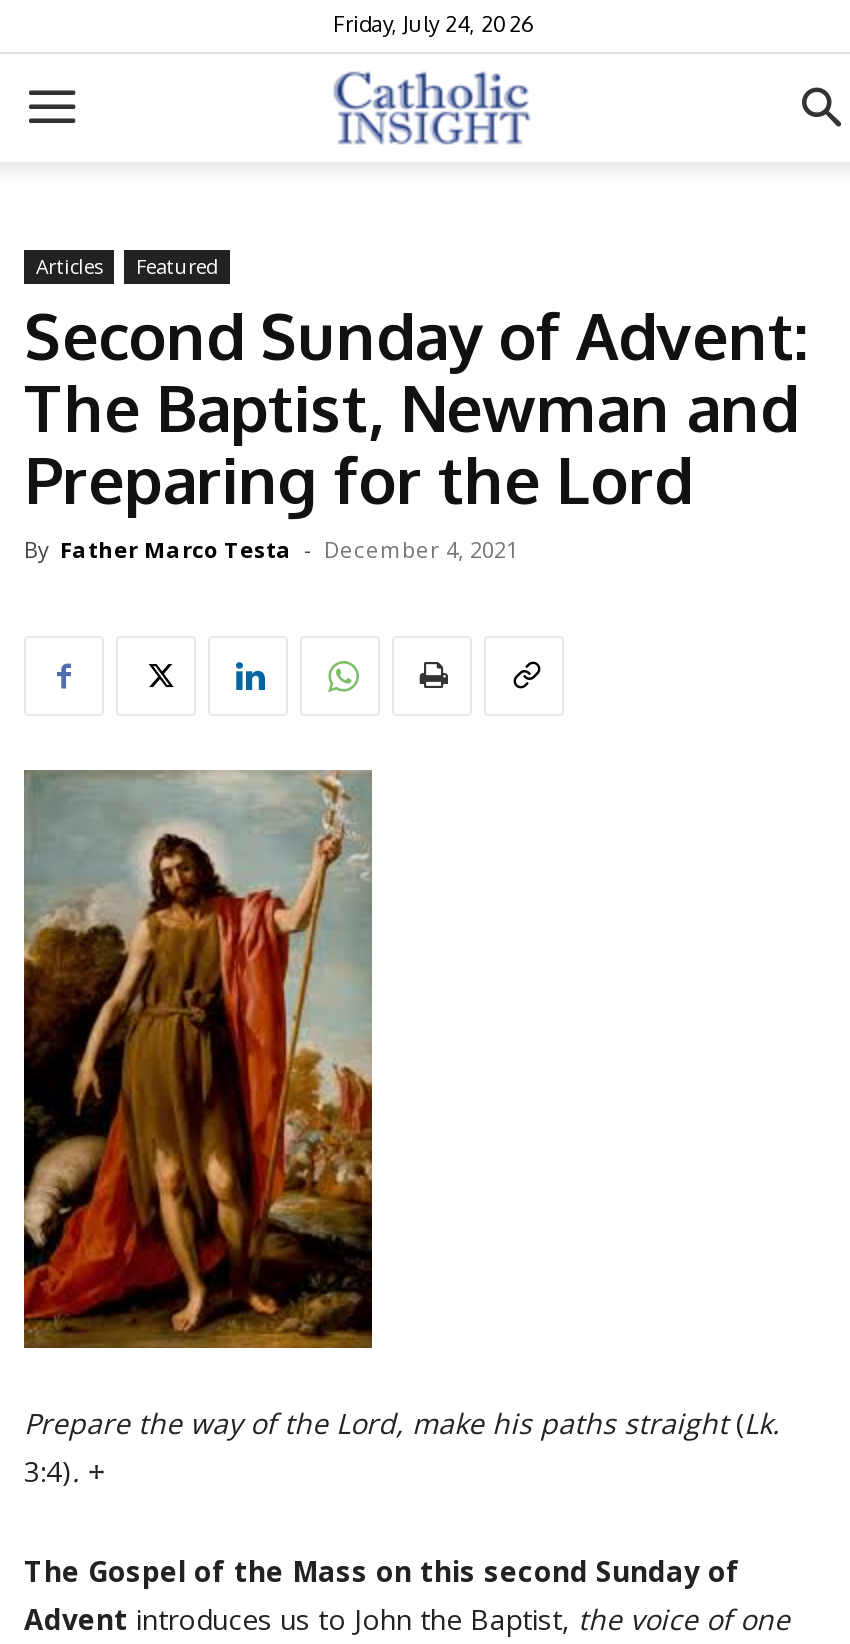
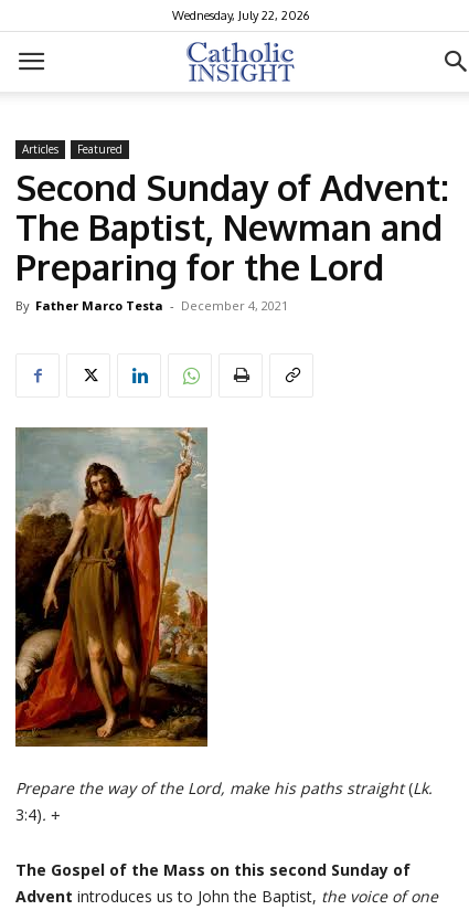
[333,10,531,38] Friday, July 24, 2026 -> [172,8,309,23] Wednesday, July 22, 2026

